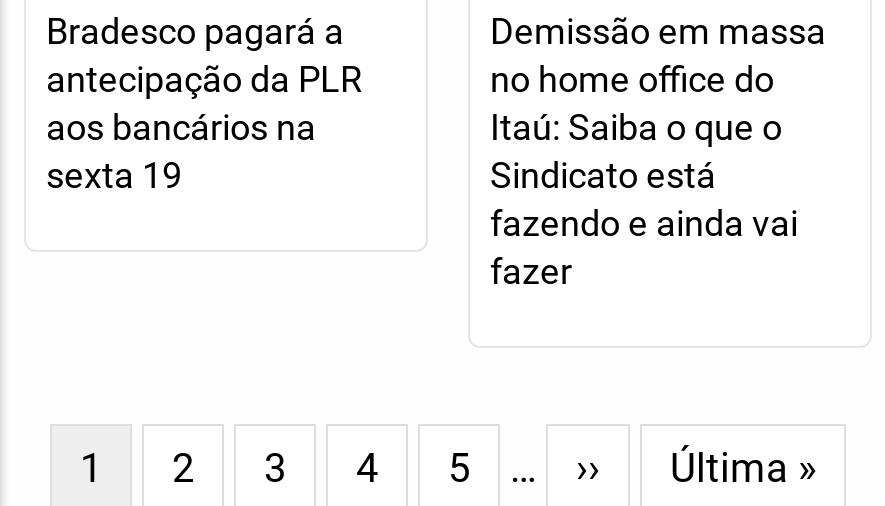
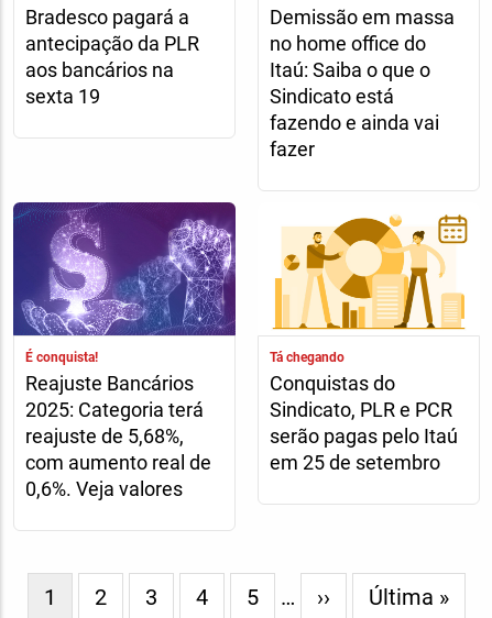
none -> [12,201,237,500] [image] | É conquista! | Reajuste Bancários | 2025: Categoria terá | reajuste de 5,68%, | com aumento real de | 0,6%. Veja valores
none -> [270,213,469,474] [image] | Tá chegando | Conquistas do | Sindicato, PLR e PCR | serão pagas pelo Itaú | em 25 de setembro

